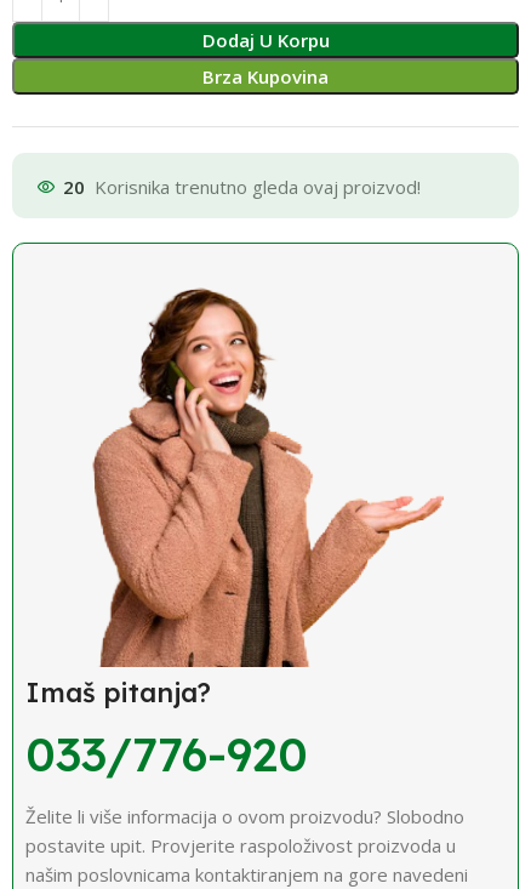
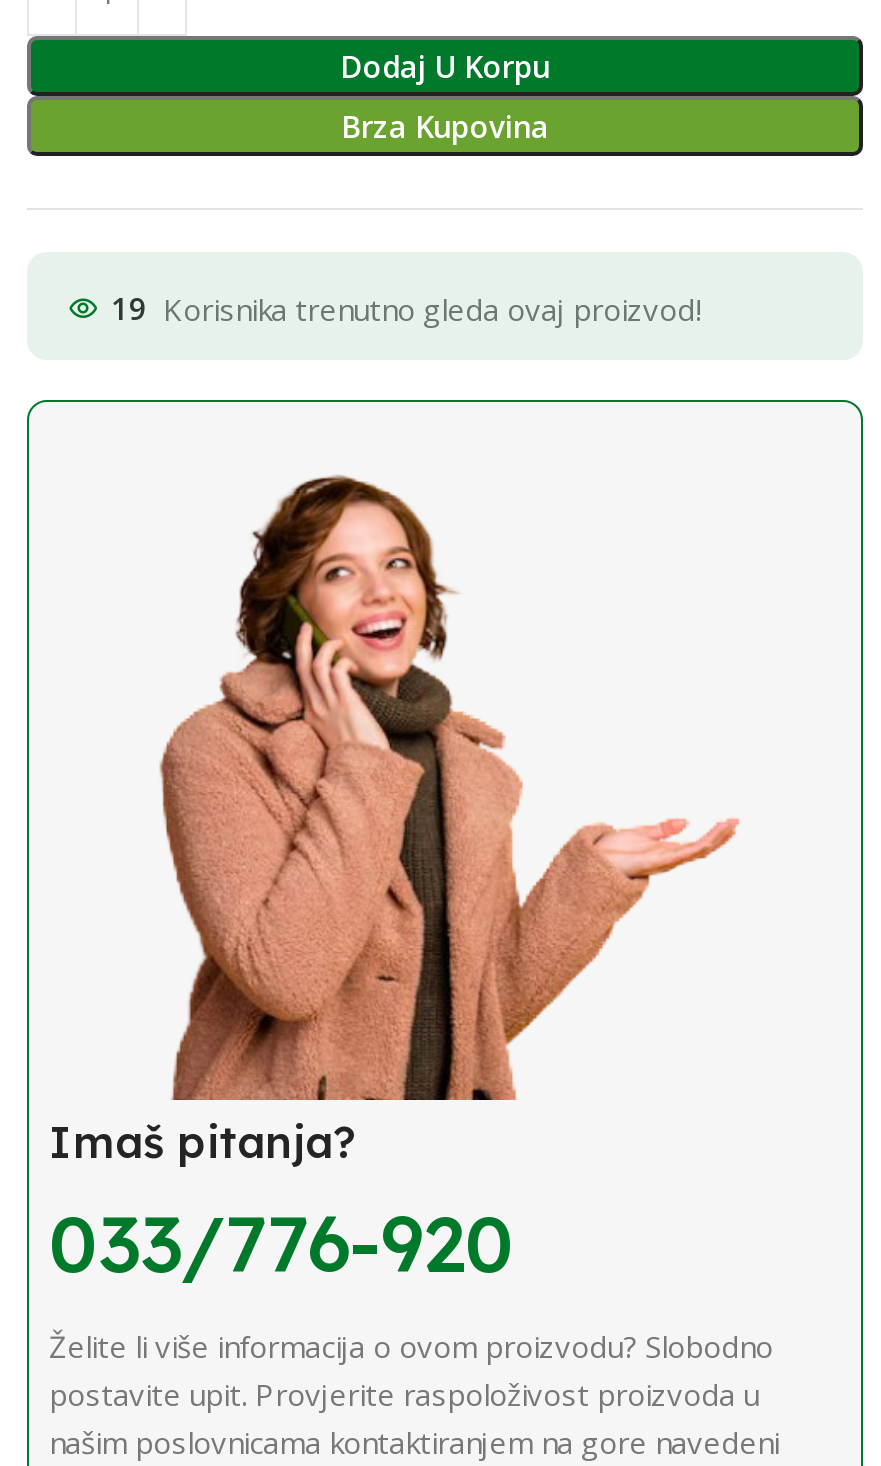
[63,175,421,200] 20 Korisnika trenutno gleda ovaj proizvod! -> [111,289,701,329] 19 Korisnika trenutno gleda ovaj proizvod!

